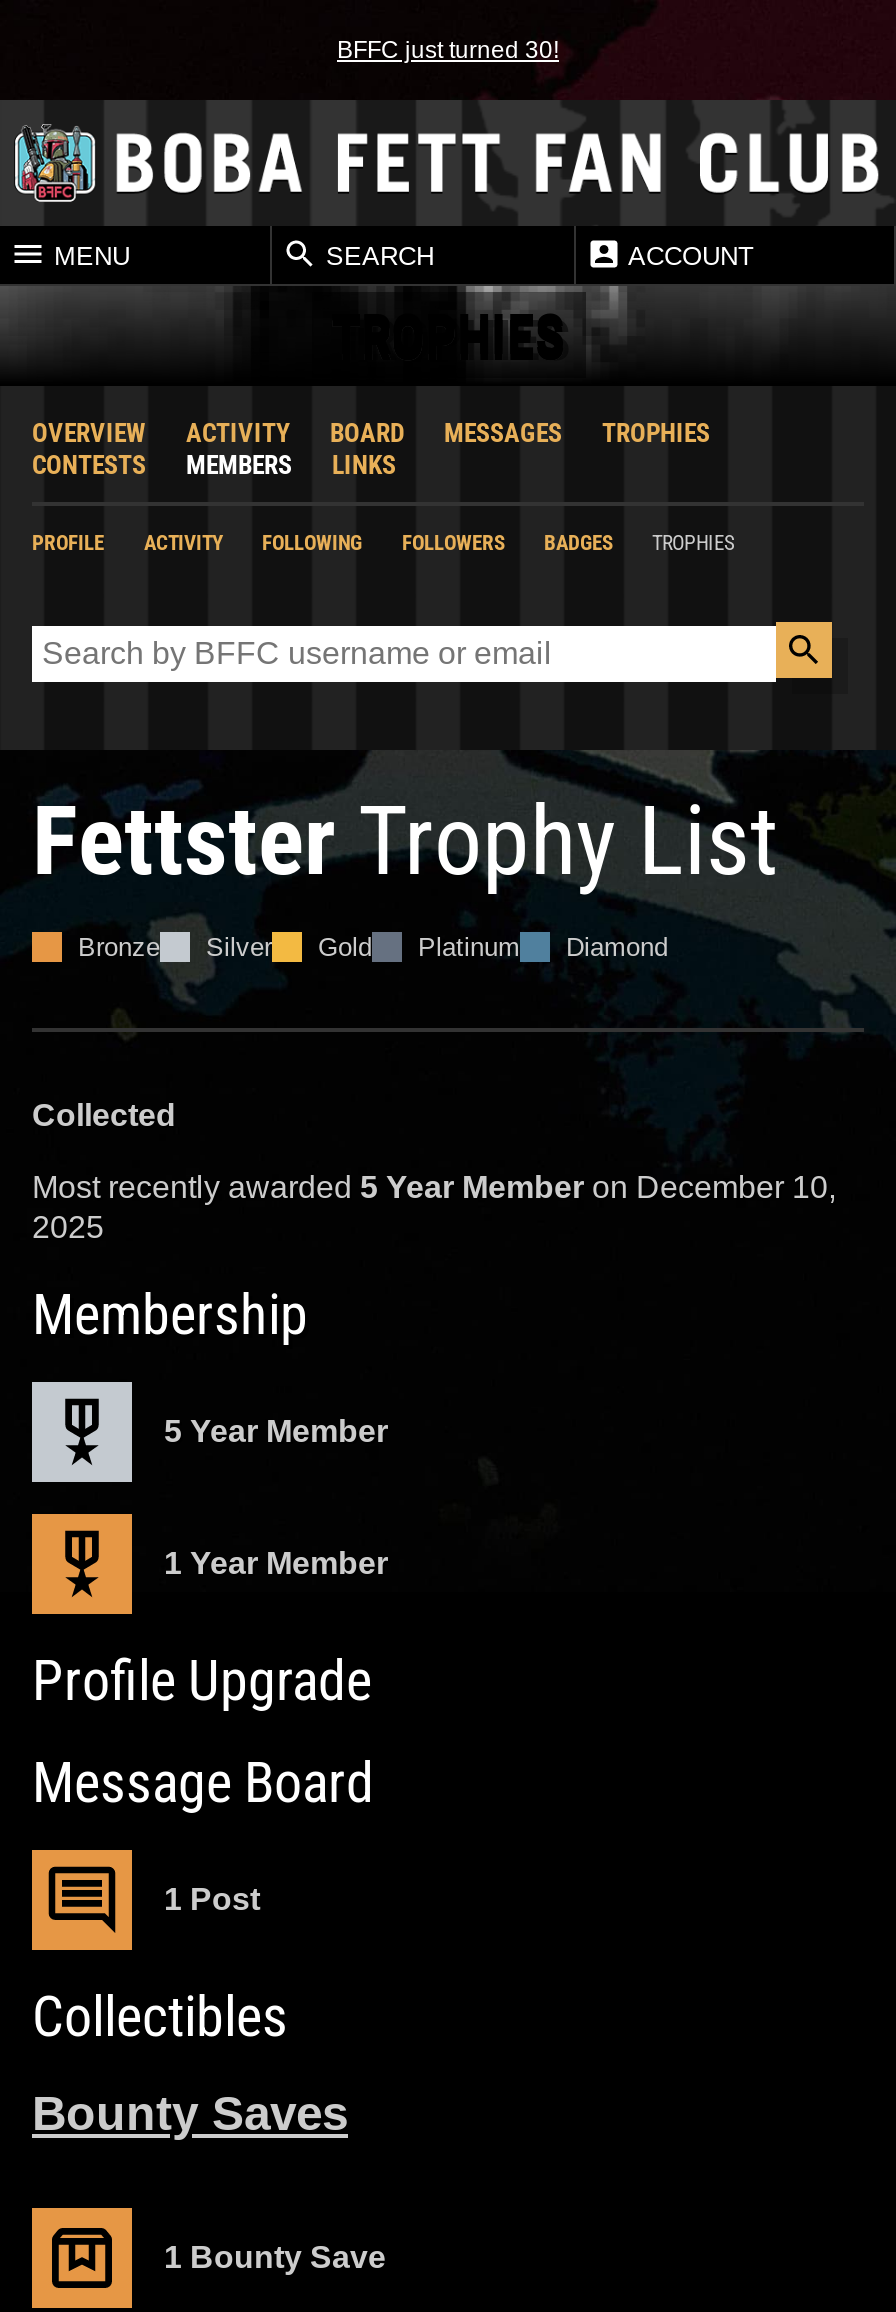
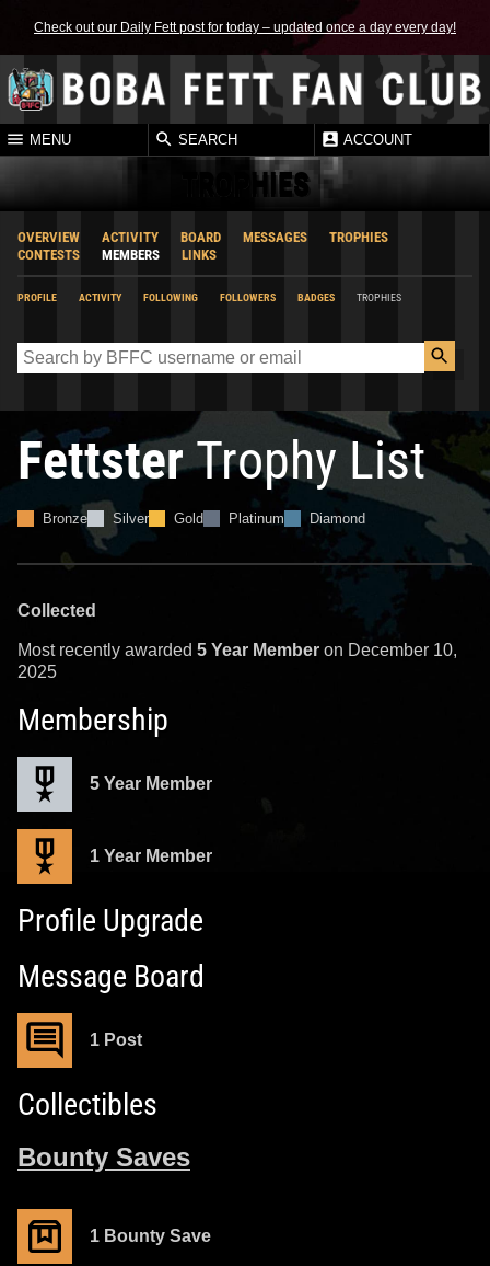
[337,36,559,64] BFFC just turned 30! -> [34,20,456,35] Check out our Daily Fett post for today – updated once a day every day!

